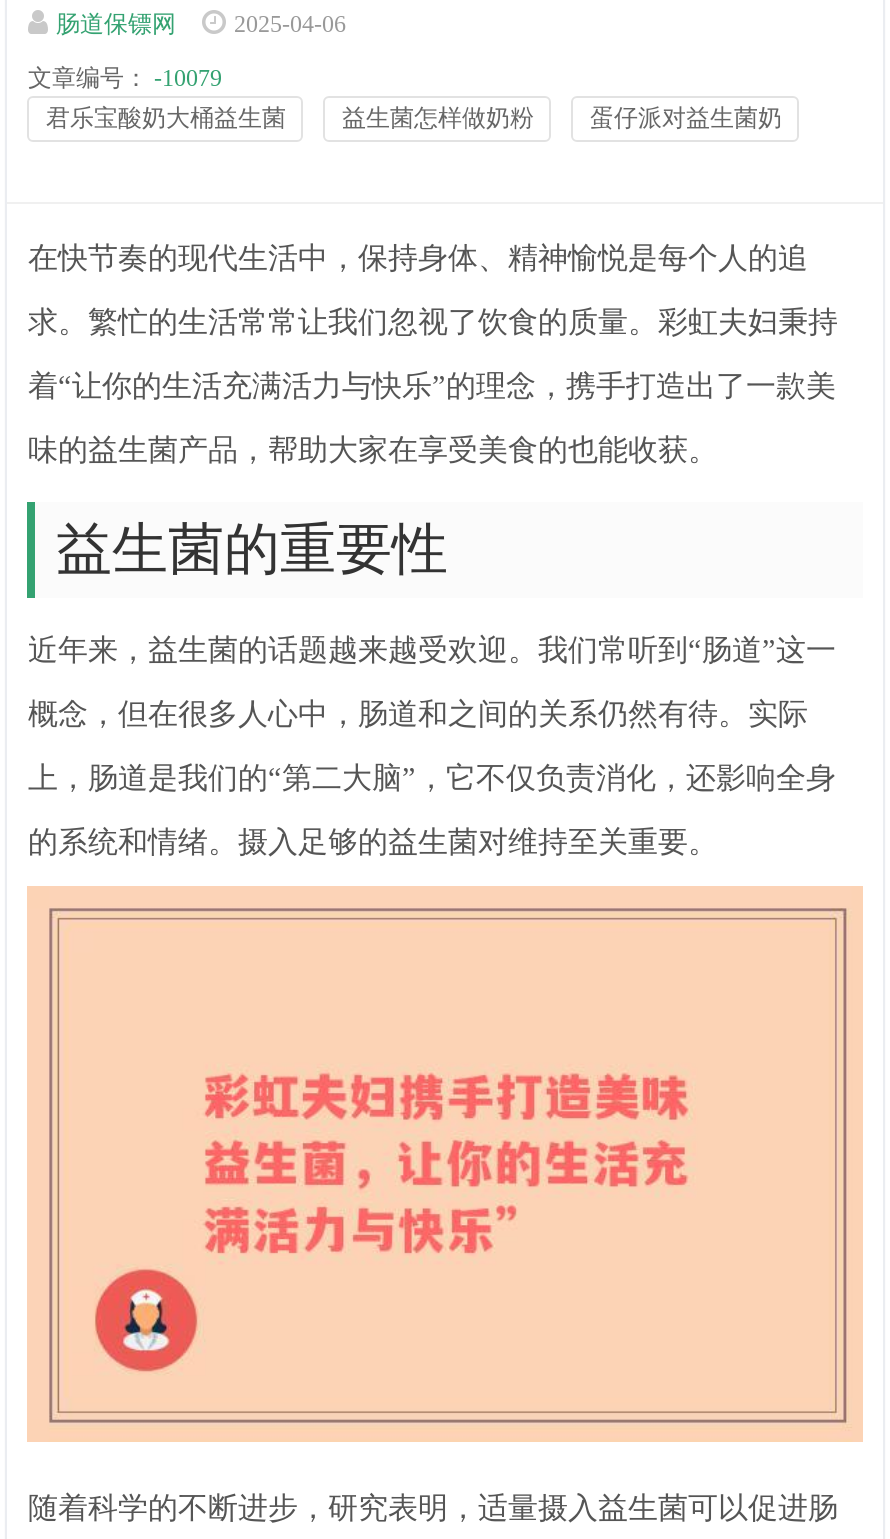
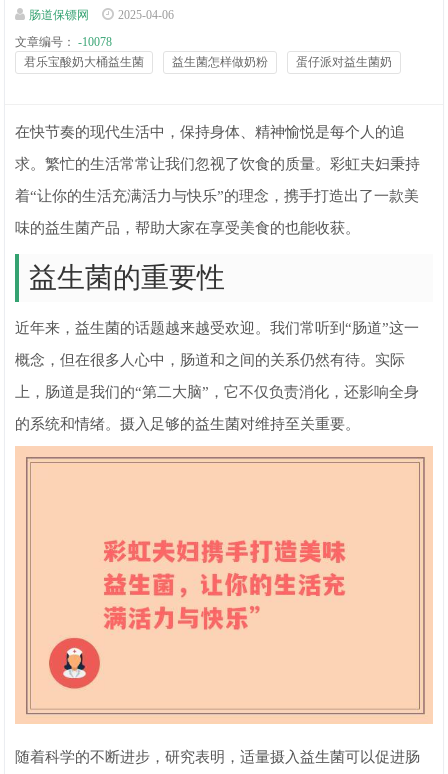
[28,64,222,92] 文章编号： -10079 -> [15,35,112,49] 文章编号： -10078

